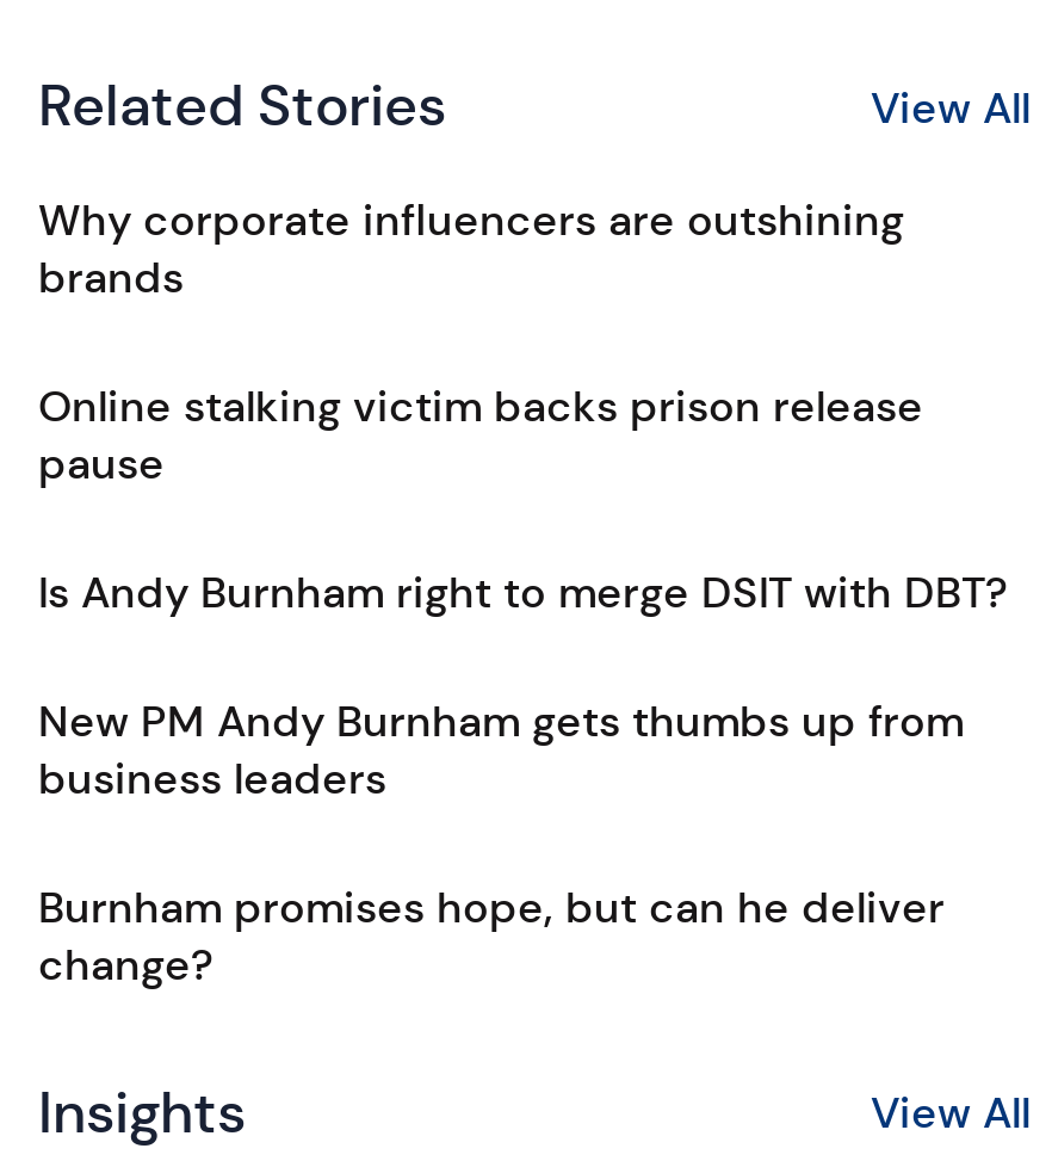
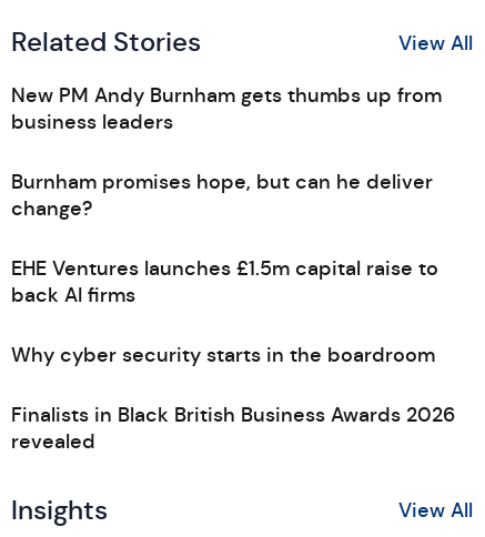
[38,194,1007,619] Why corporate influencers are outshining | brands | Online stalking victim backs prison release | pause | Is Andy Burnham right to merge DSIT with DBT? -> none
moved [38,696,964,992] -> [11,83,442,221]: New PM Andy Burnham gets thumbs up from | business leaders | Burnham promises hope, but can he deliver | change?
none -> [11,256,455,454] EHE Ventures launches £1.5m capital raise to | back AI firms | Why cyber security starts in the boardroom | Finalists in Black British Business Awards 2026 | revealed

